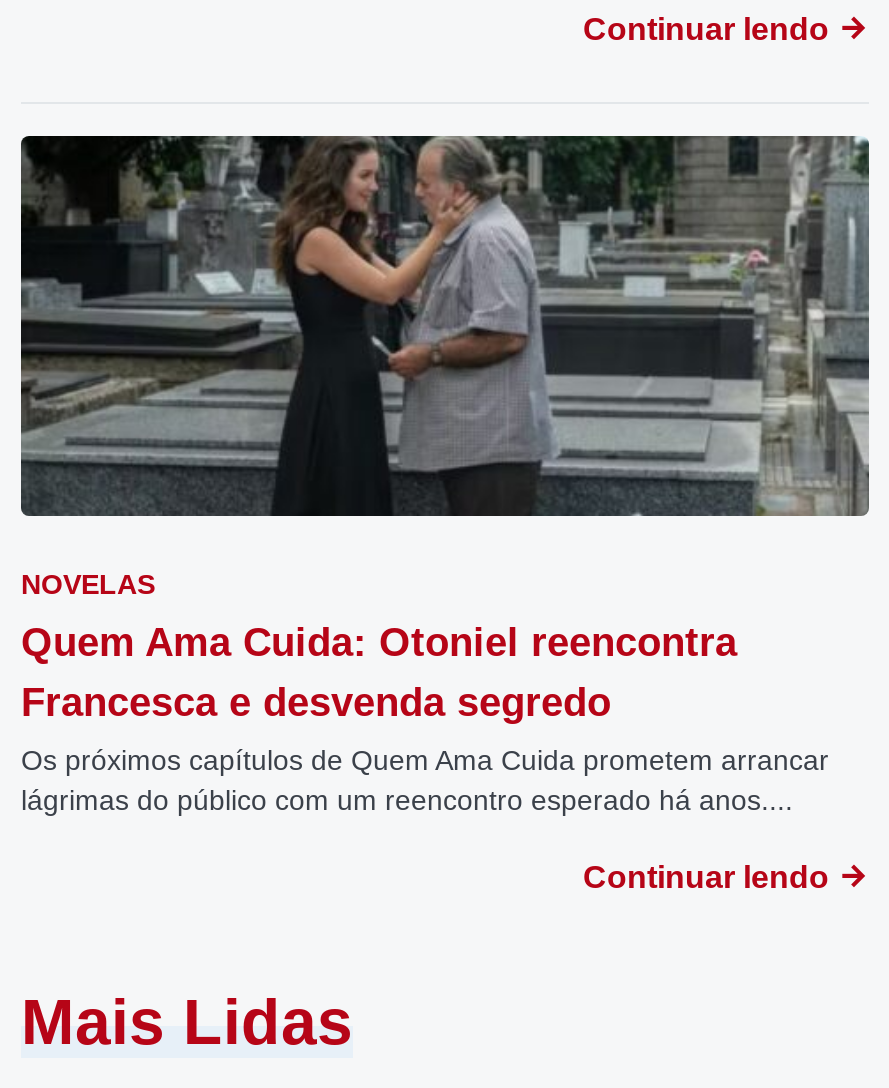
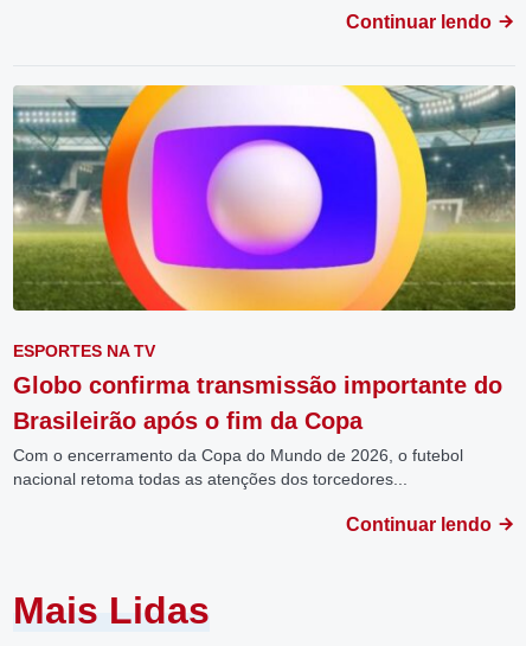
[19,134,871,599] [image] | NOVELAS -> [12,84,515,360] [image] | ESPORTES NA TV
[21,619,737,723] Quem Ama Cuida: Otoniel reencontra | Francesca e desvenda segredo -> [13,372,502,433] Globo confirma transmissão importante do | Brasileirão após o fim da Copa
[21,743,829,815] Os próximos capítulos de Quem Ama Cuida prometem arrancar | lágrimas do público com um reencontro esperado há anos.... -> [13,445,463,488] Com o encerramento da Copa do Mundo de 2026, o futebol | nacional retoma todas as atenções dos torcedores...

